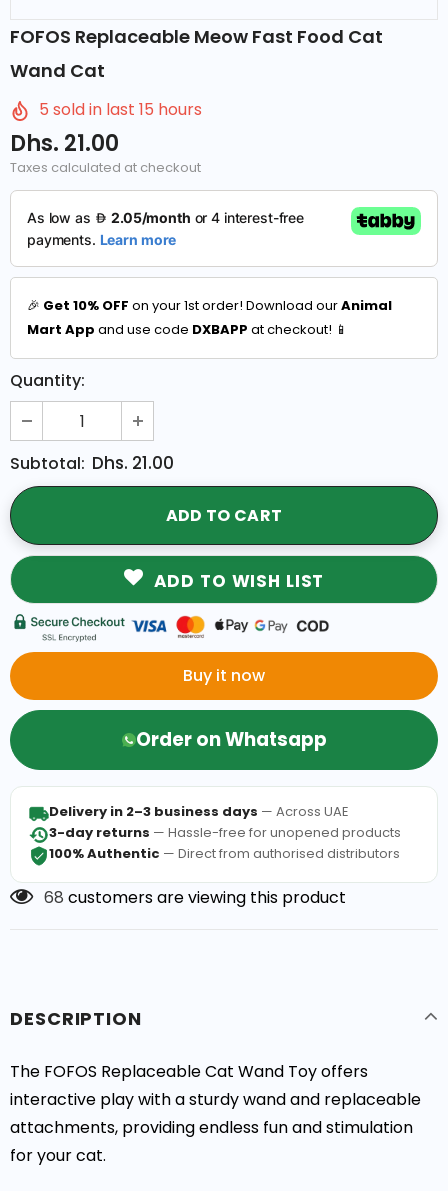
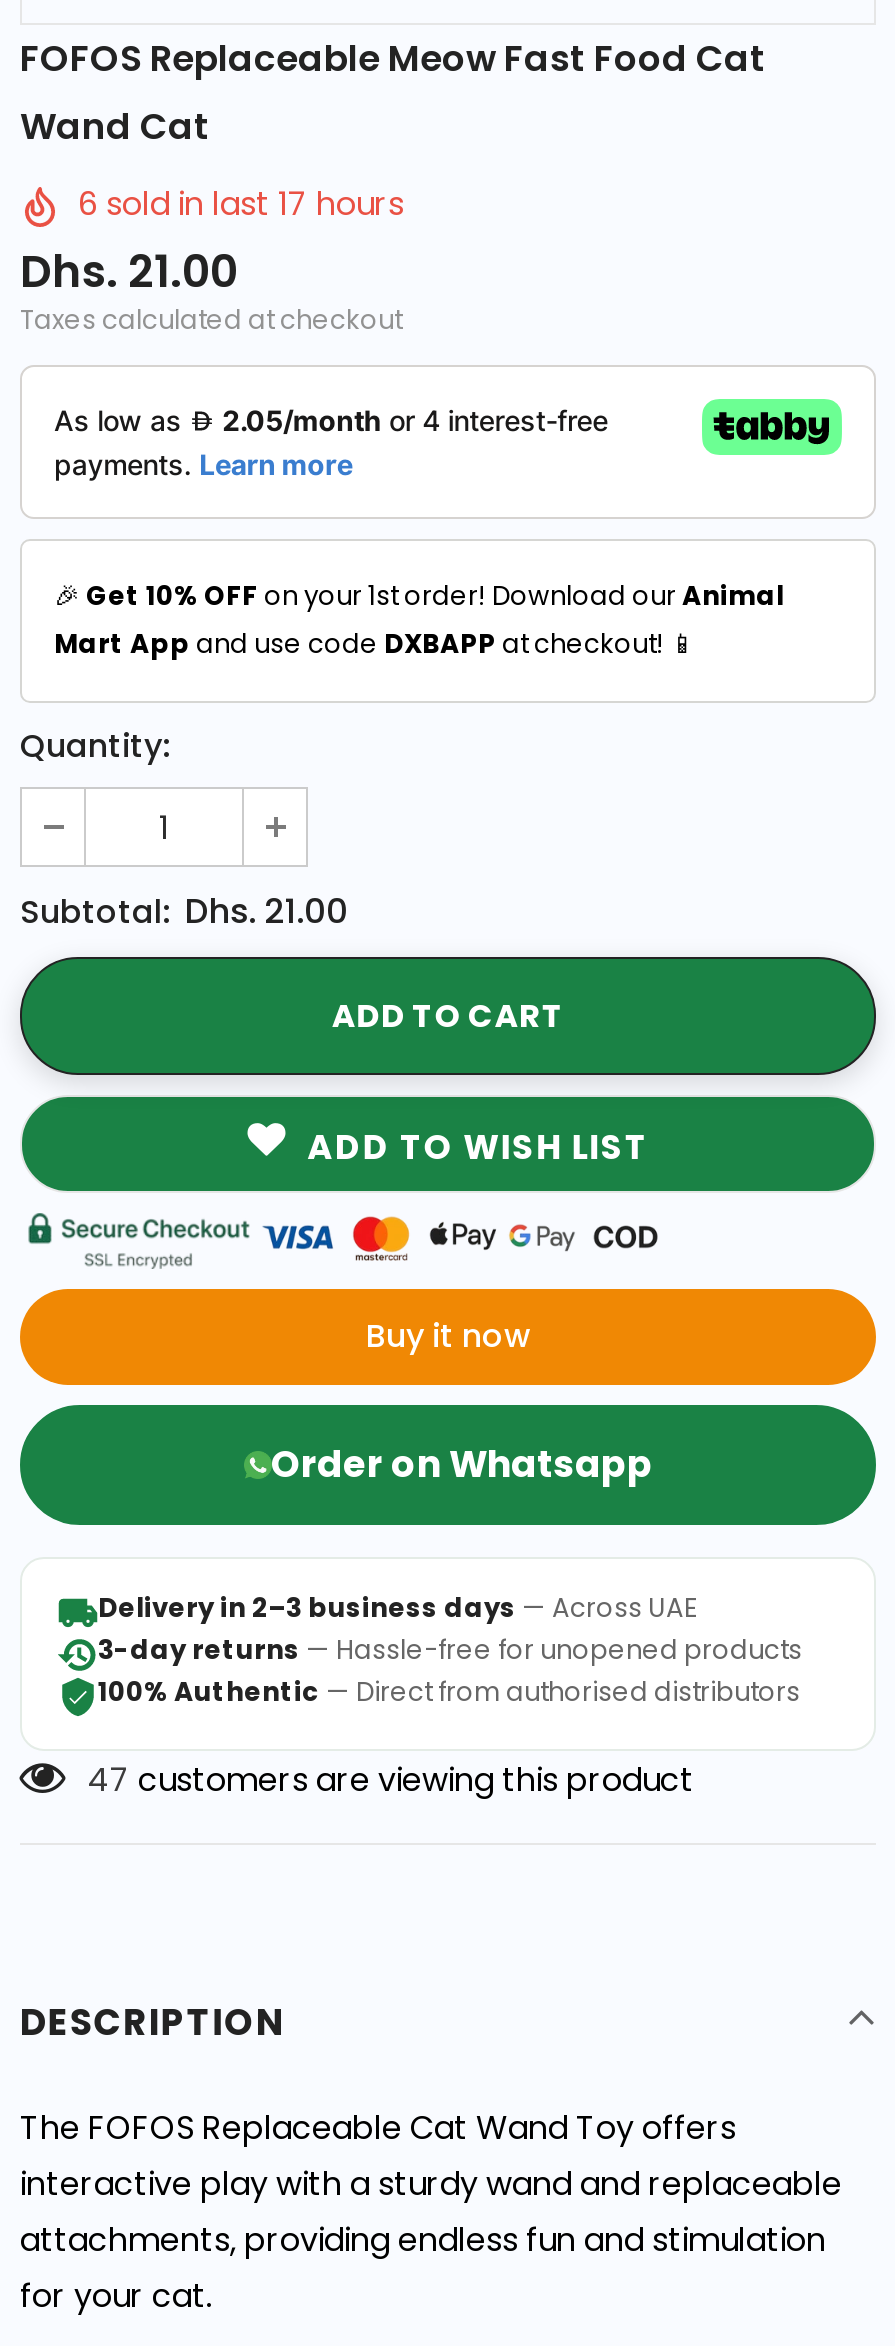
[39,98,202,121] 5 sold in last 15 hours -> [78,181,404,227] 6 sold in last 17 hours
[44,886,346,909] 68 customers are viewing this product -> [88,1756,694,1802] 47 customers are viewing this product

